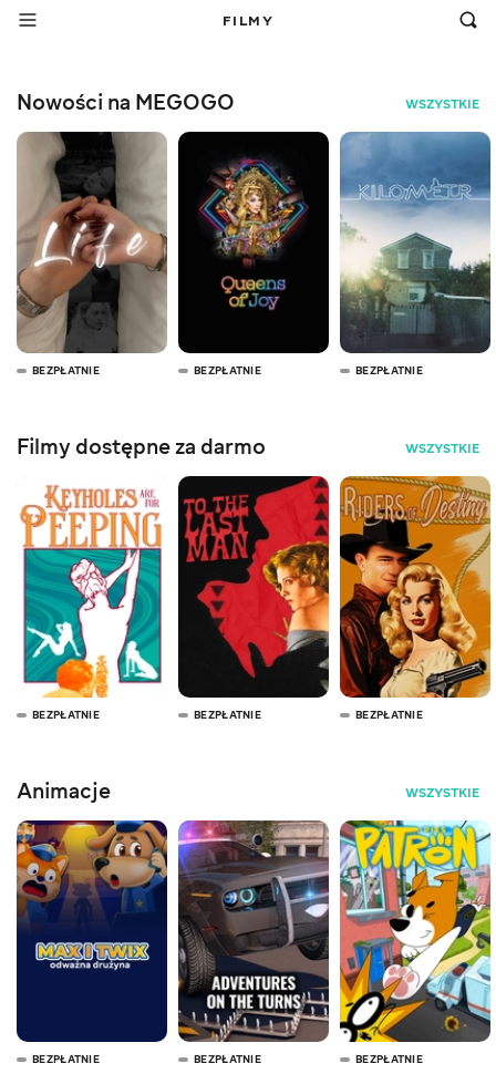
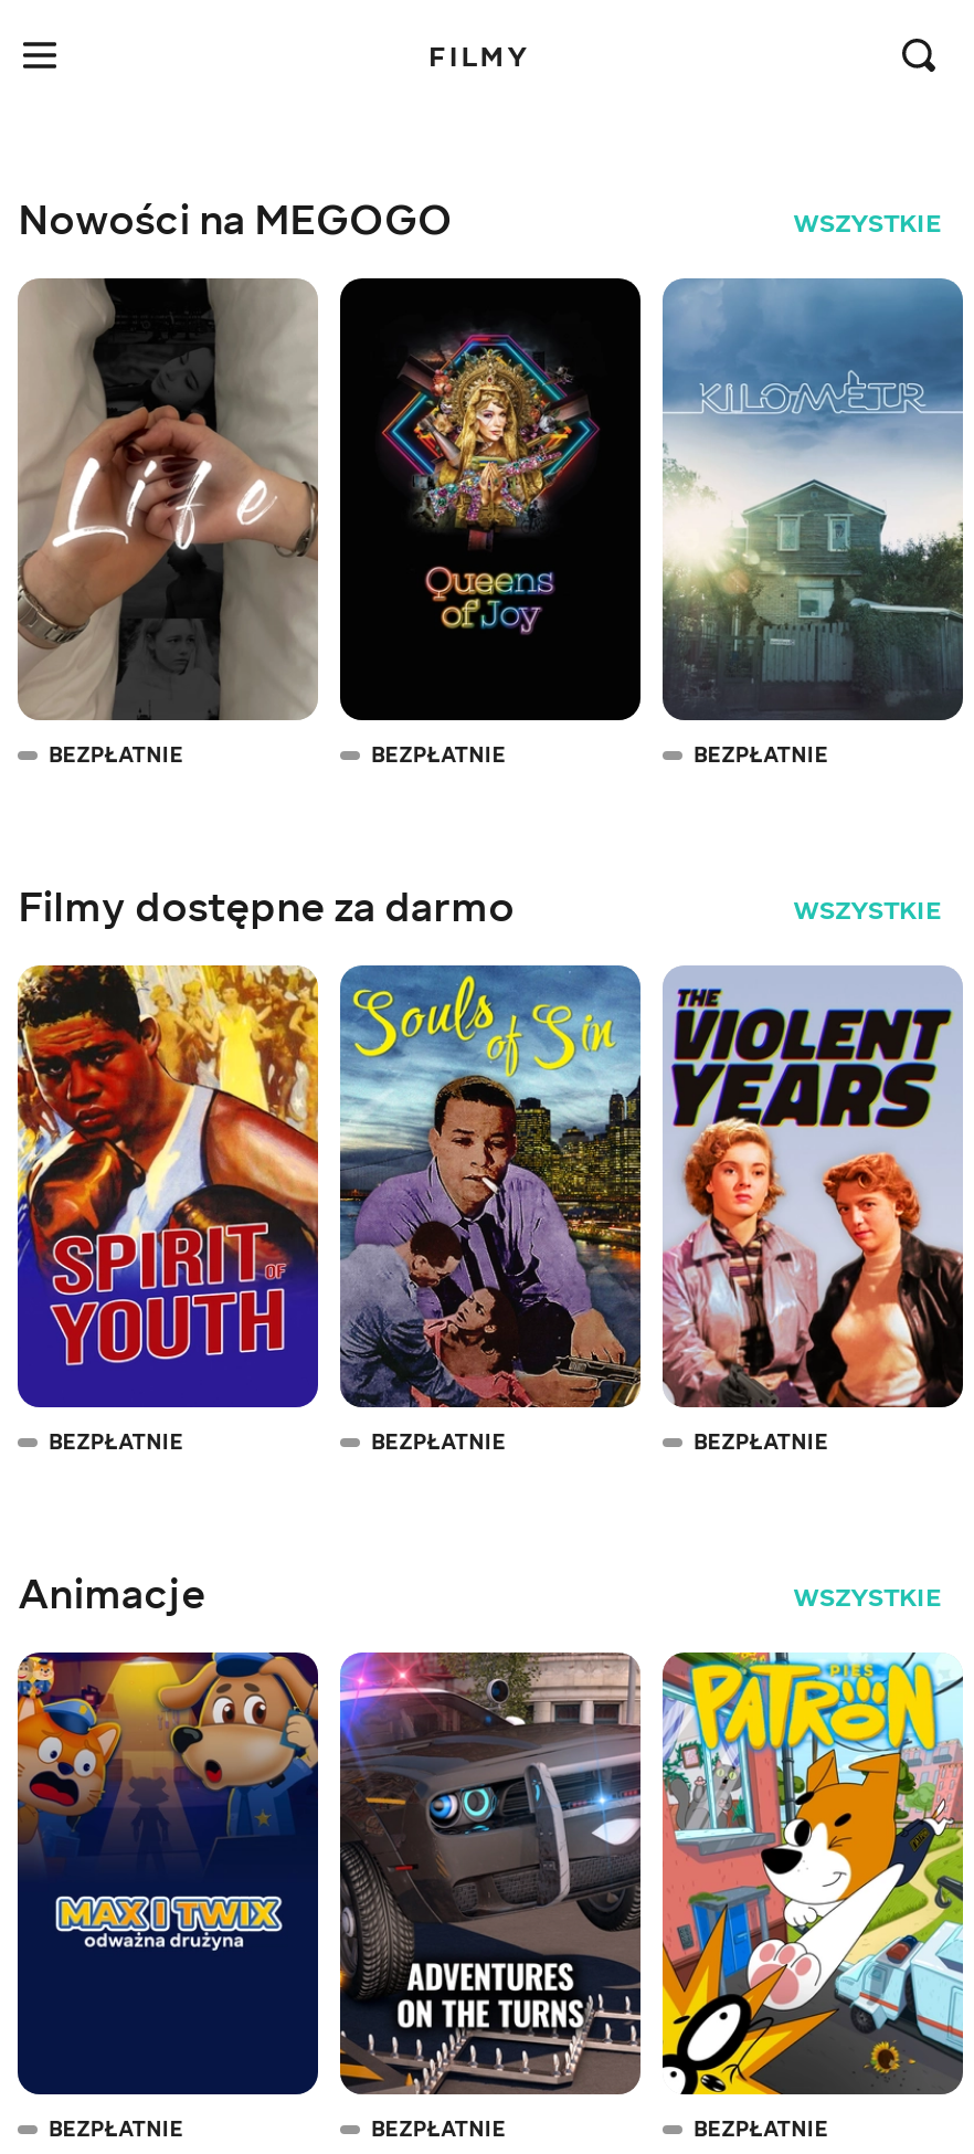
[17,476,167,699] [image] -> [15,963,320,1409] [image]
[177,475,330,699] [image] -> [338,963,643,1409] [image]
[339,475,492,699] [image] -> [660,965,965,1409] [image]

